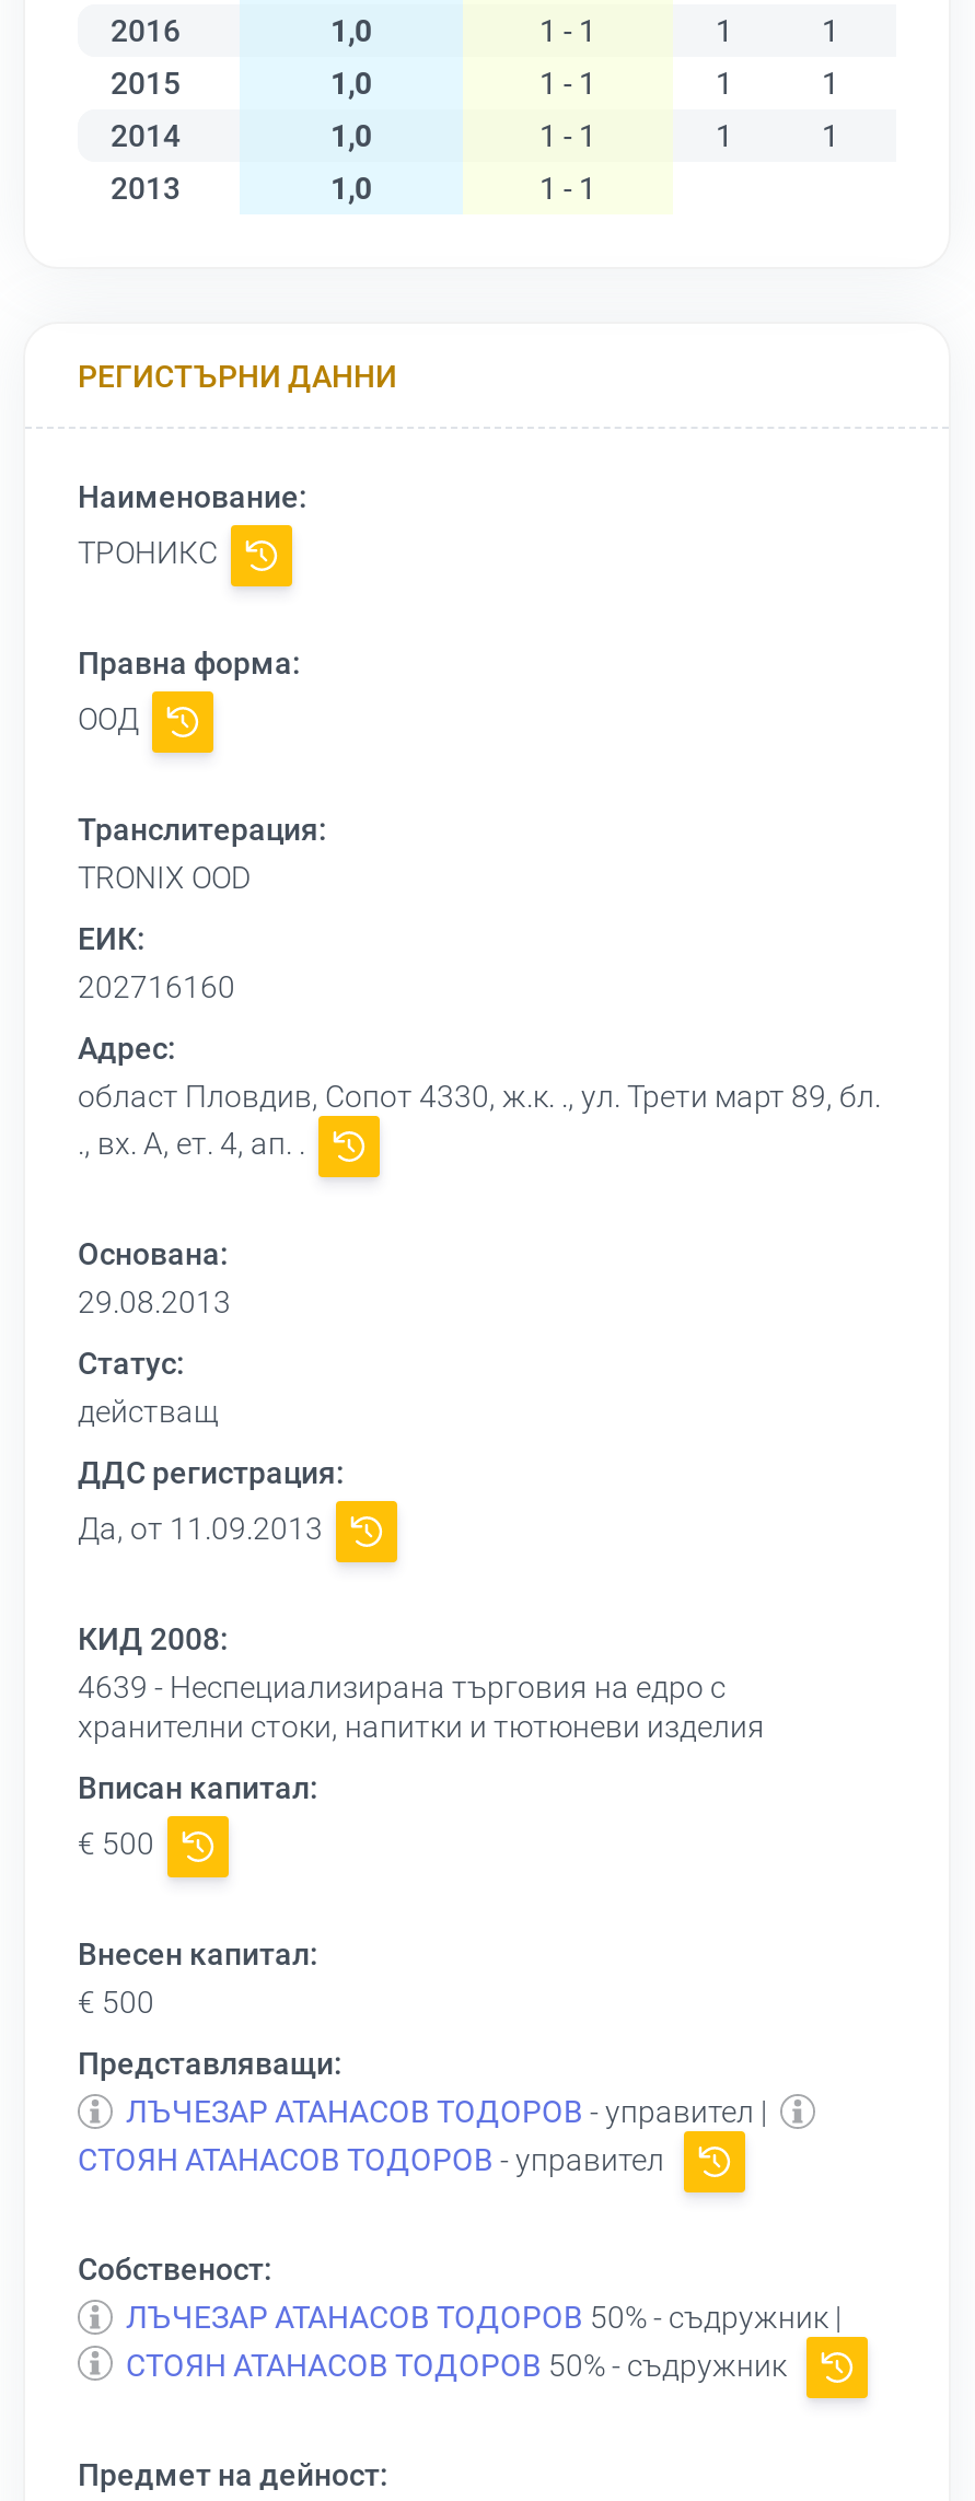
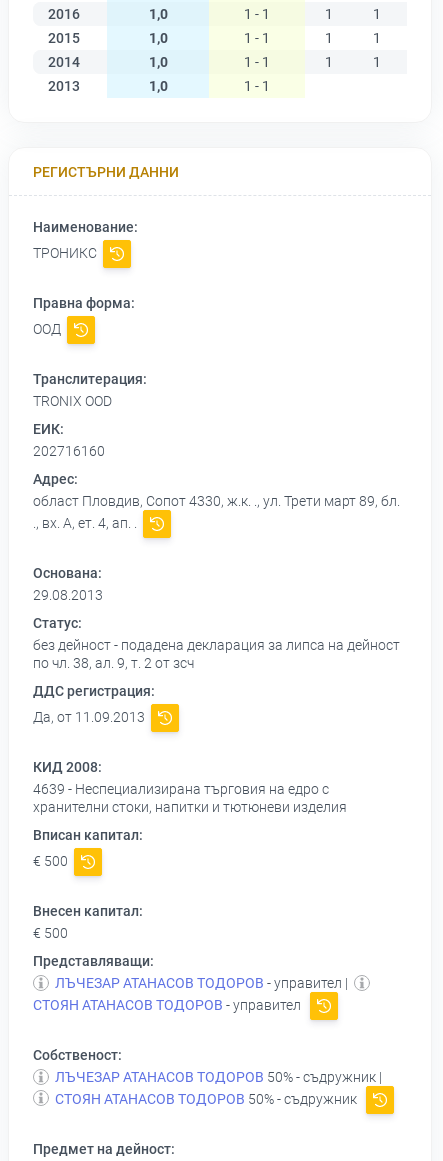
[78,1395,218,1430] действащ -> [33,637,400,671] без дейност - подадена декларация за липса на дейност | по чл. 38, ал. 9, т. 2 от зсч

